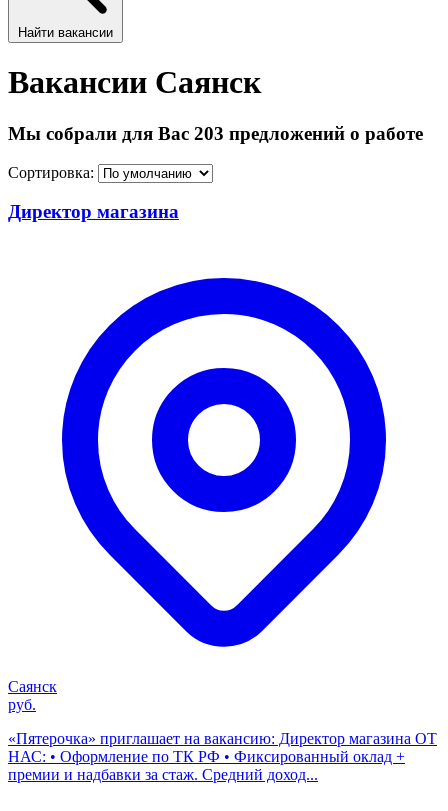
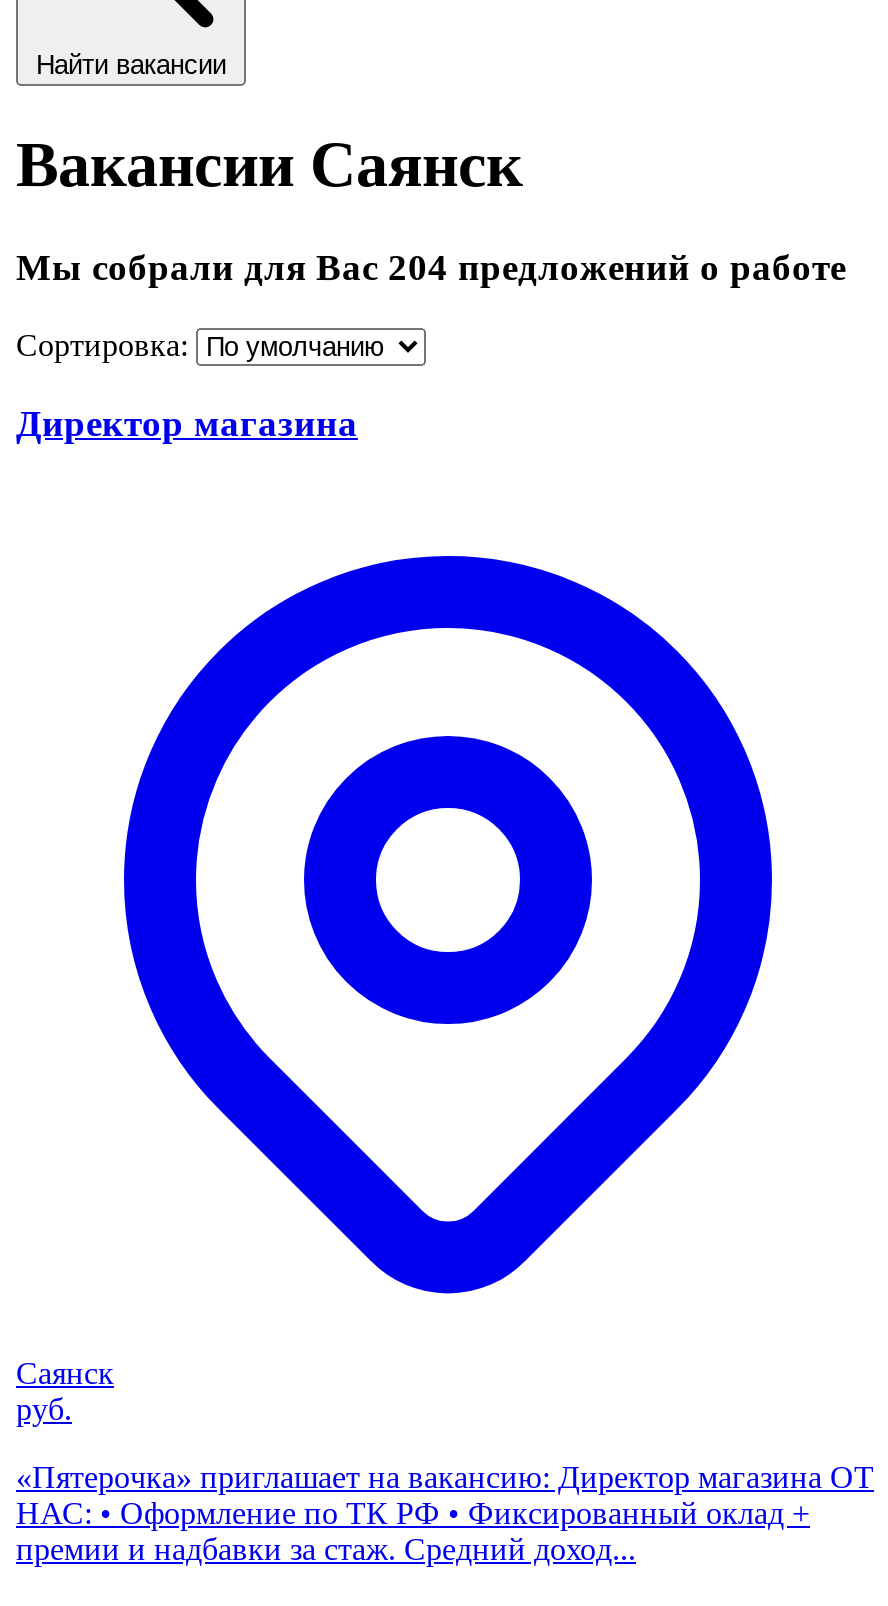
[8,123,423,144] Мы собрали для Вас 203 предложений о работе -> [16,246,846,288] Мы собрали для Вас 204 предложений о работе

